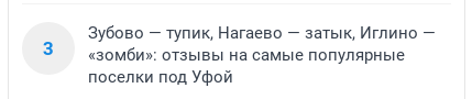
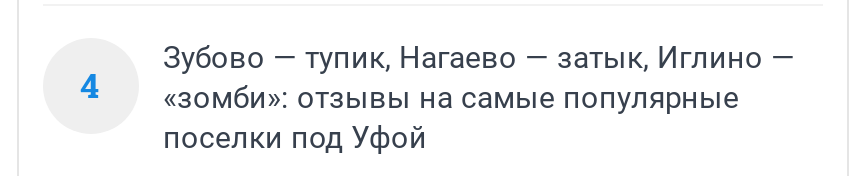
[43,35,405,65] 3 «зомби»: отзывы на самые популярные -> [80,62,739,116] 4 «зомби»: отзывы на самые популярные

